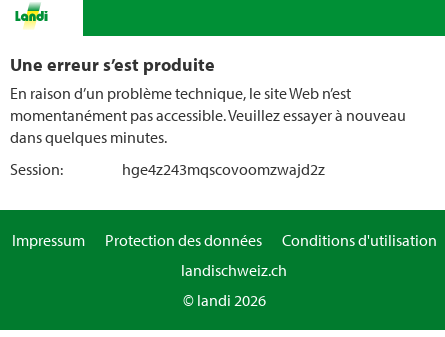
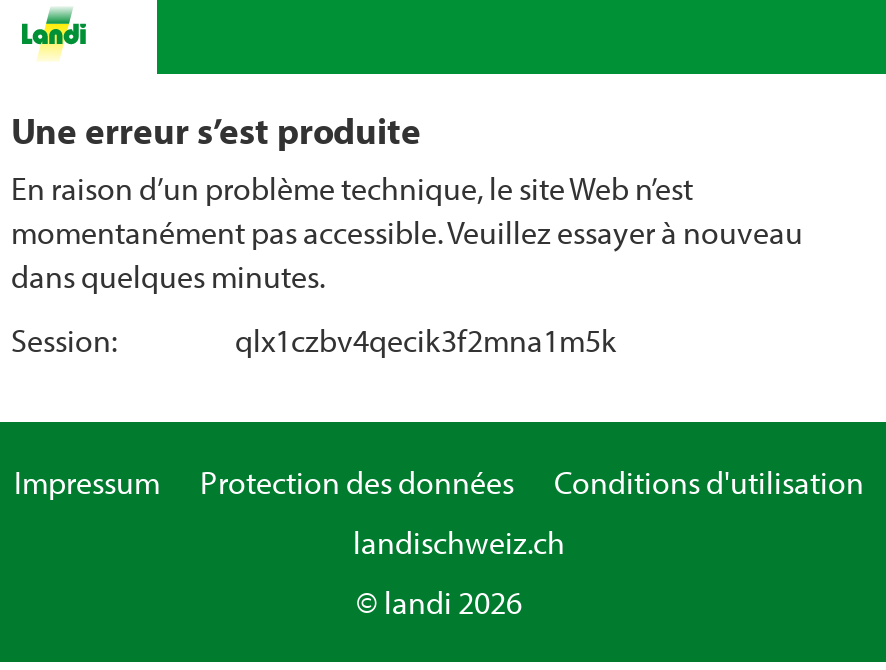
[122,159,325,179] hge4z243mqscovoomzwajd2z -> [235,320,617,360] qlx1czbv4qecik3f2mna1m5k

